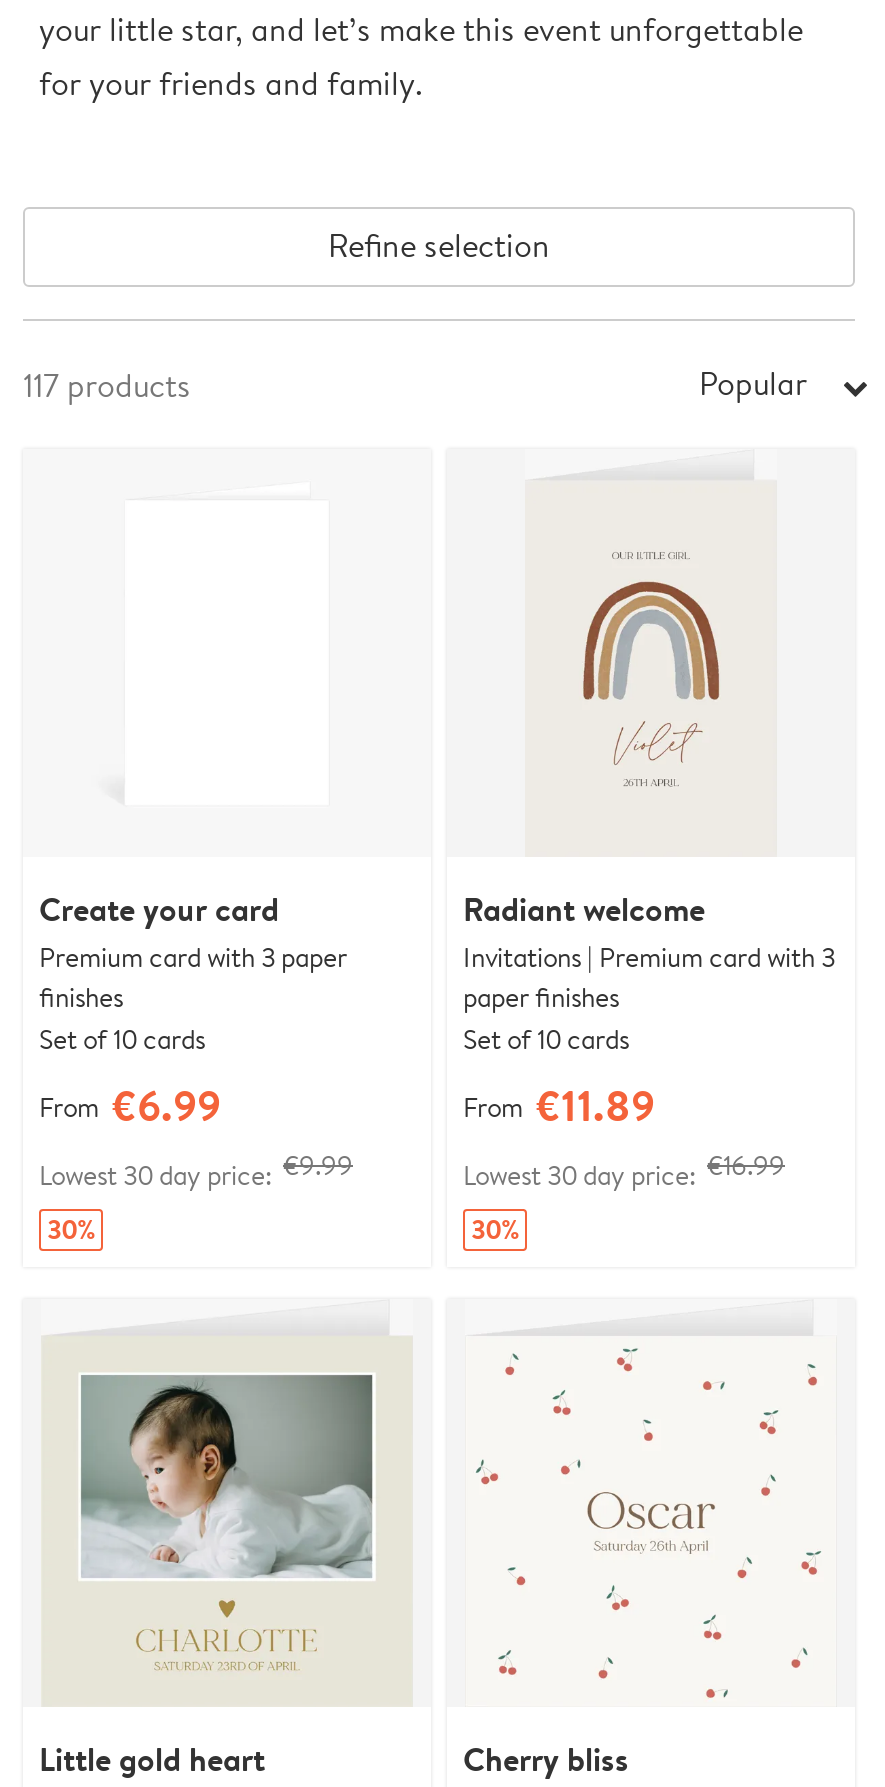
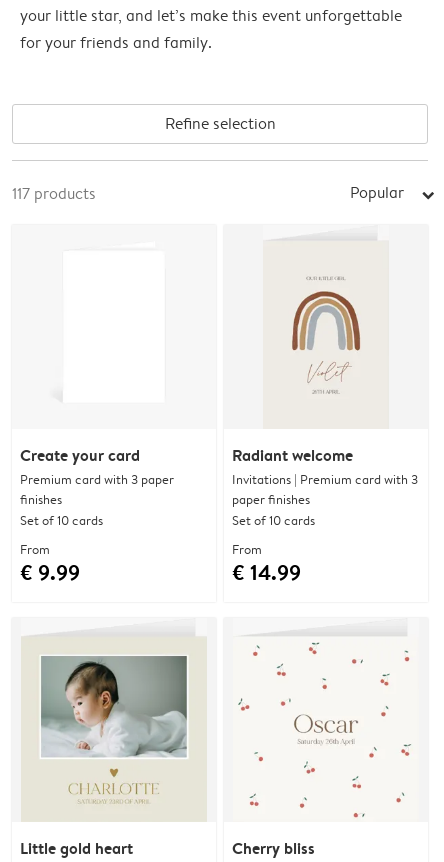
[39,1077,353,1247] From €6.99 | Lowest 30 day price: €9.99 | 30% -> [20,540,80,587] From | € 9.99
[463,1077,785,1247] From €11.89 | Lowest 30 day price: €16.99 | 30% -> [232,540,301,587] From | € 14.99

